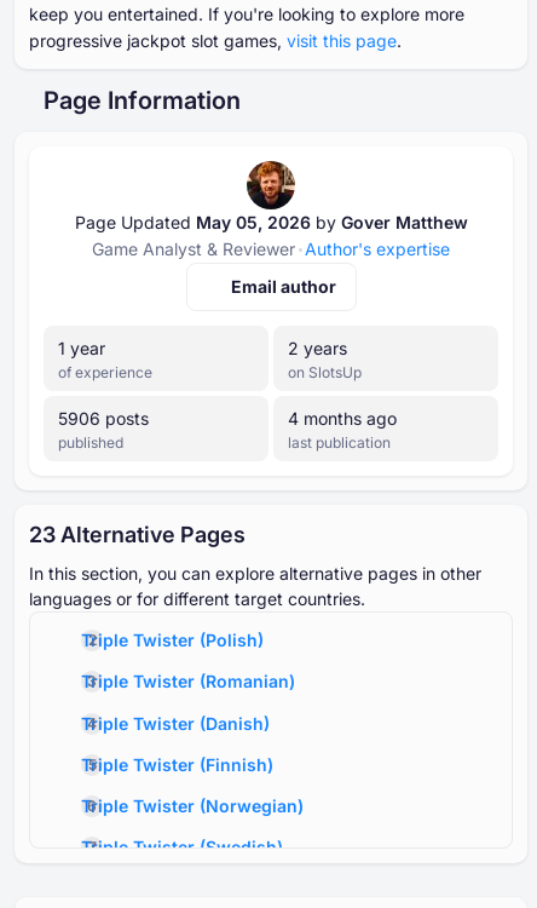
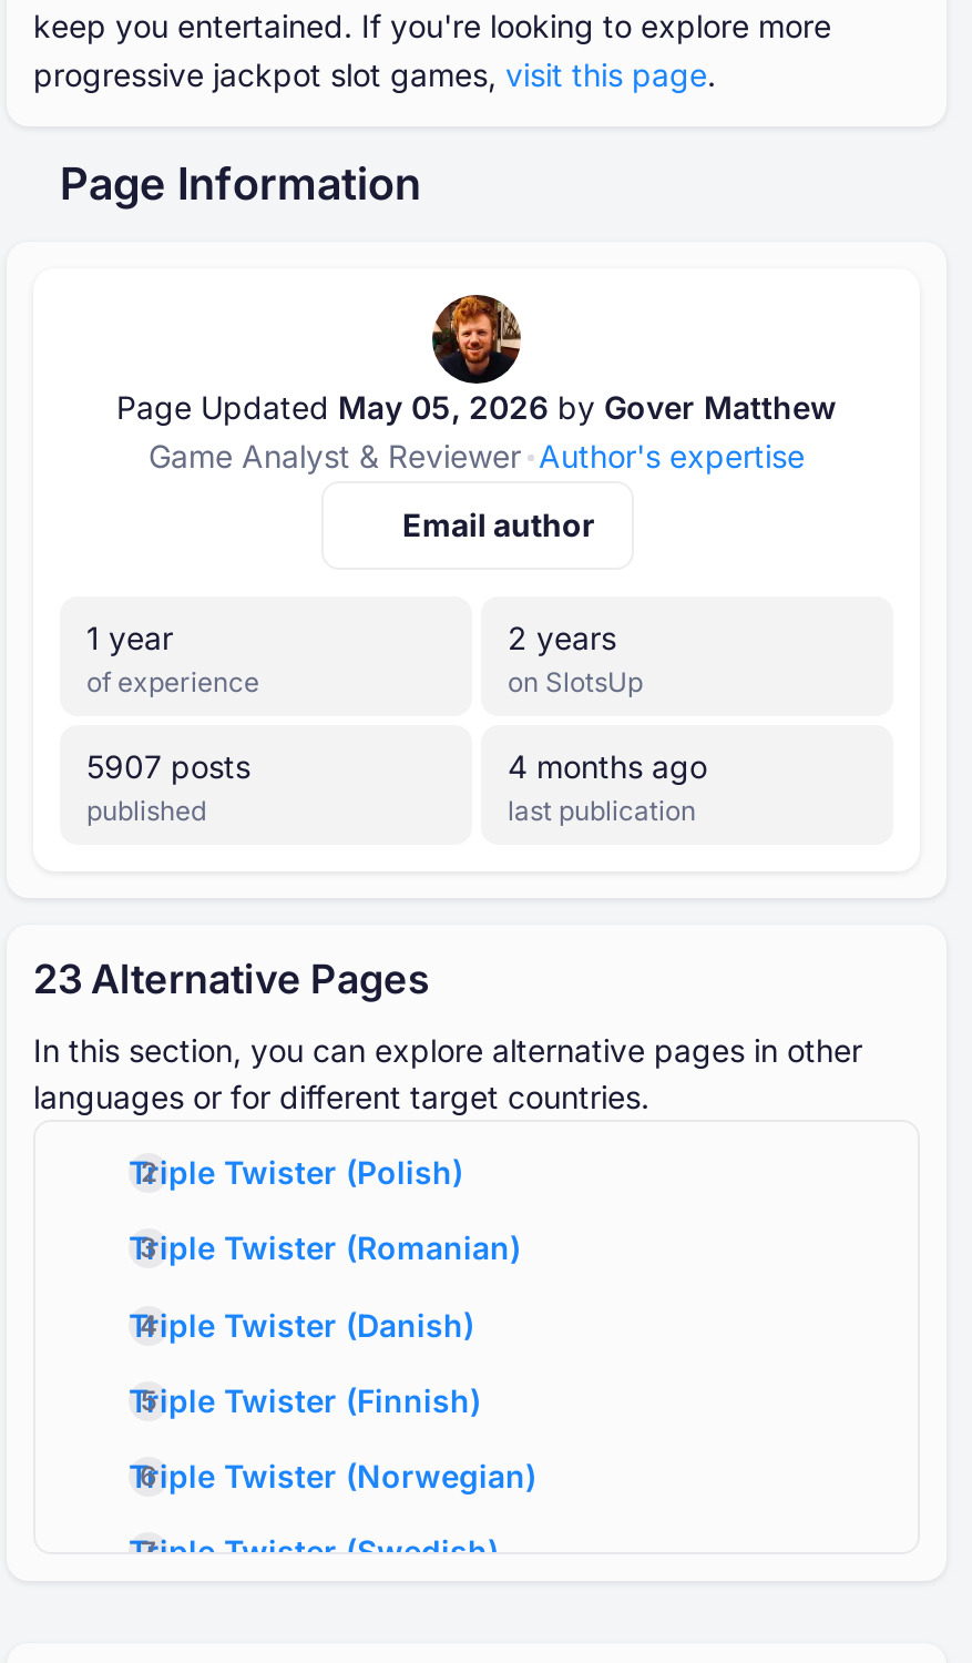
[58,408,149,429] 5906 posts -> [86,748,250,786] 5907 posts

